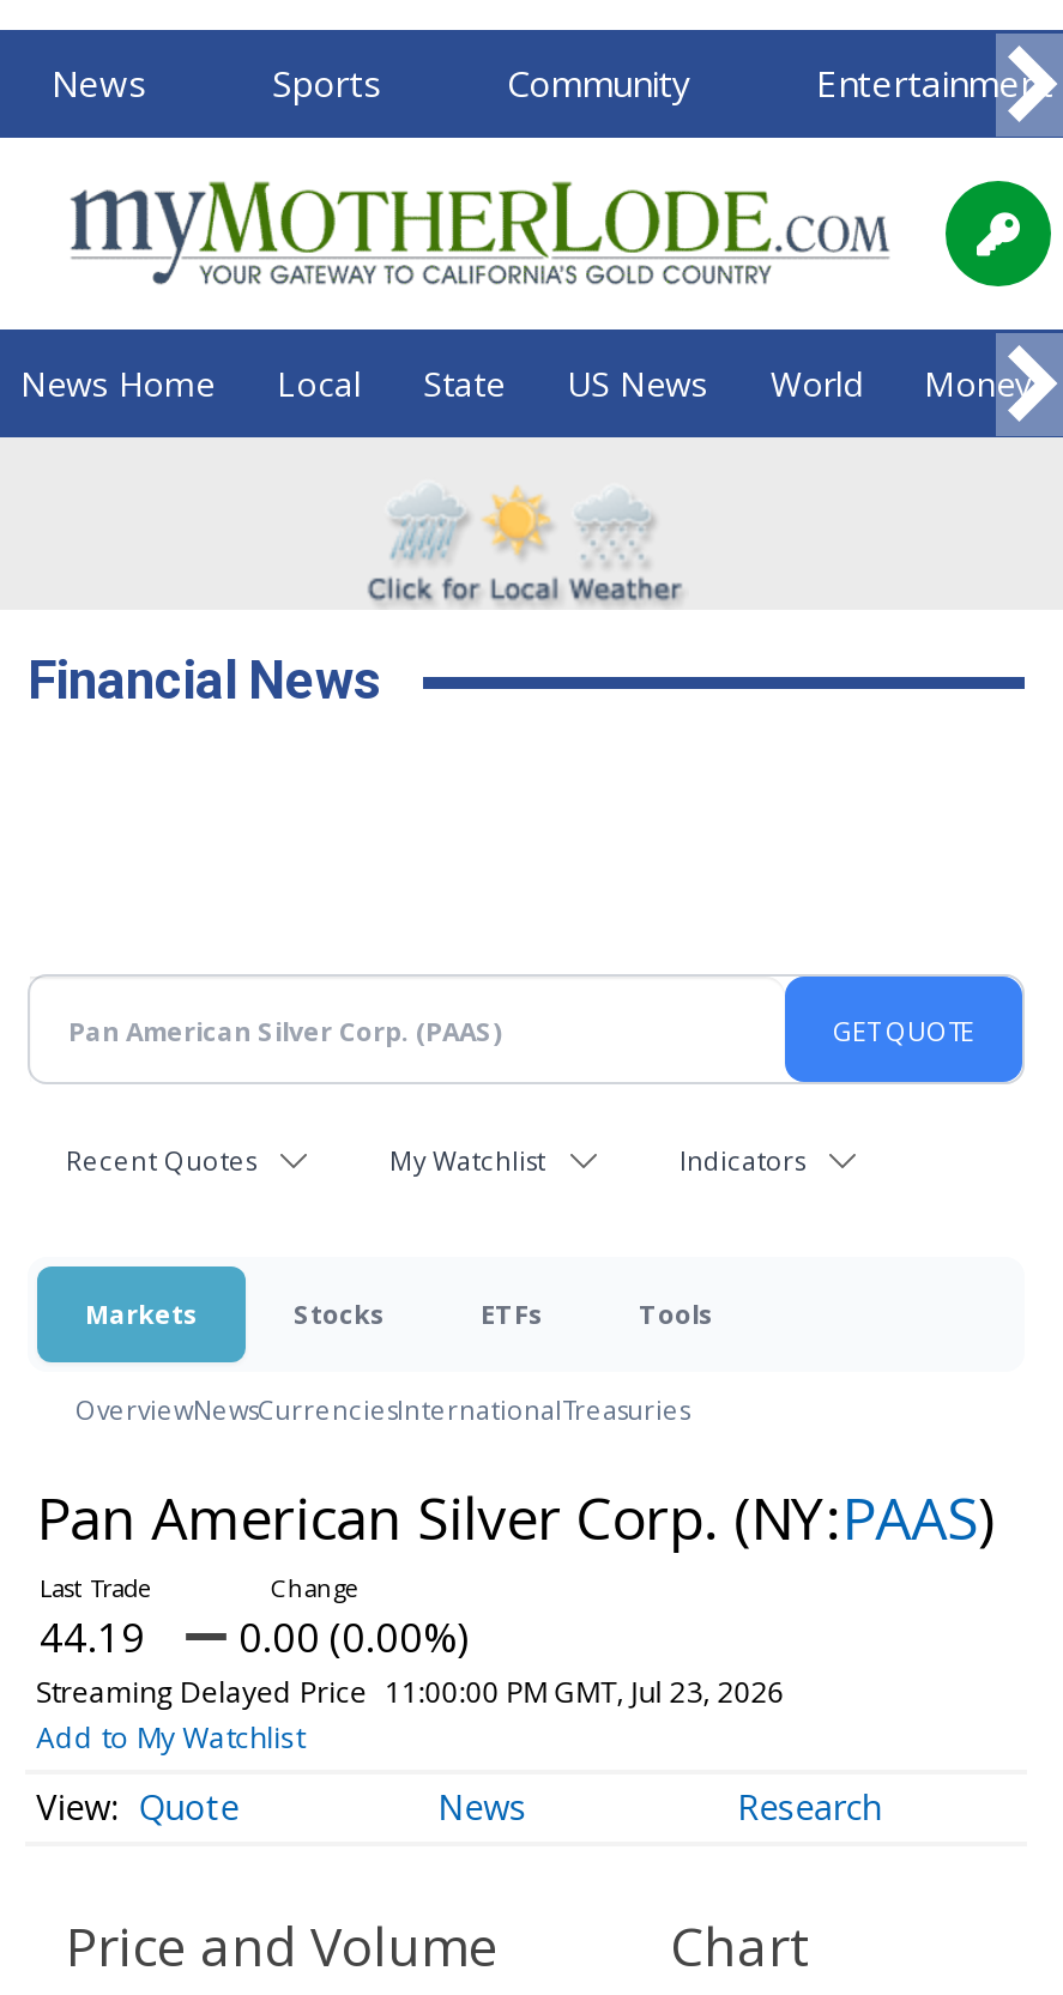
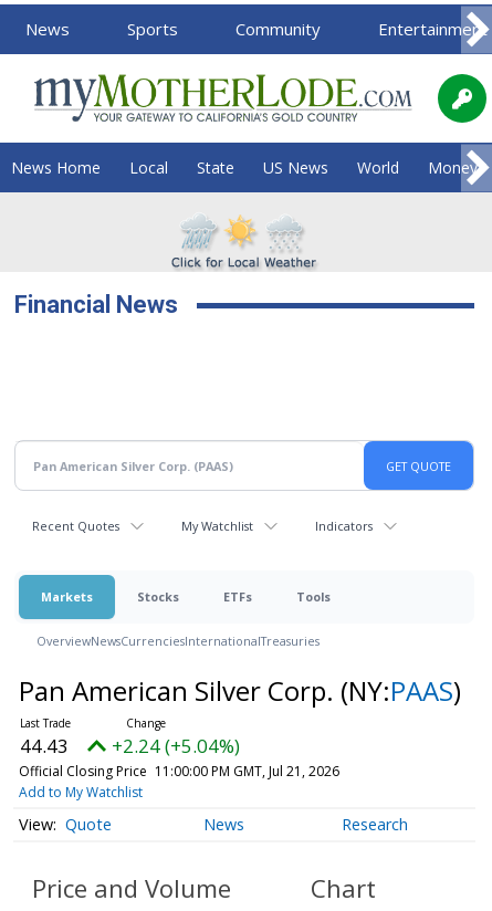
[40,1609,145,1664] 44.19 -> [20,733,69,758] 44.43
[238,1609,469,1664] 0.00 (0.00%) -> [112,733,240,758] +2.24 (+5.04%)
[36,1671,784,1712] Streaming Delayed Price 11:00:00 PM GMT, Jul 23, 2026 -> [18,762,339,781] Official Closing Price 11:00:00 PM GMT, Jul 21, 2026

